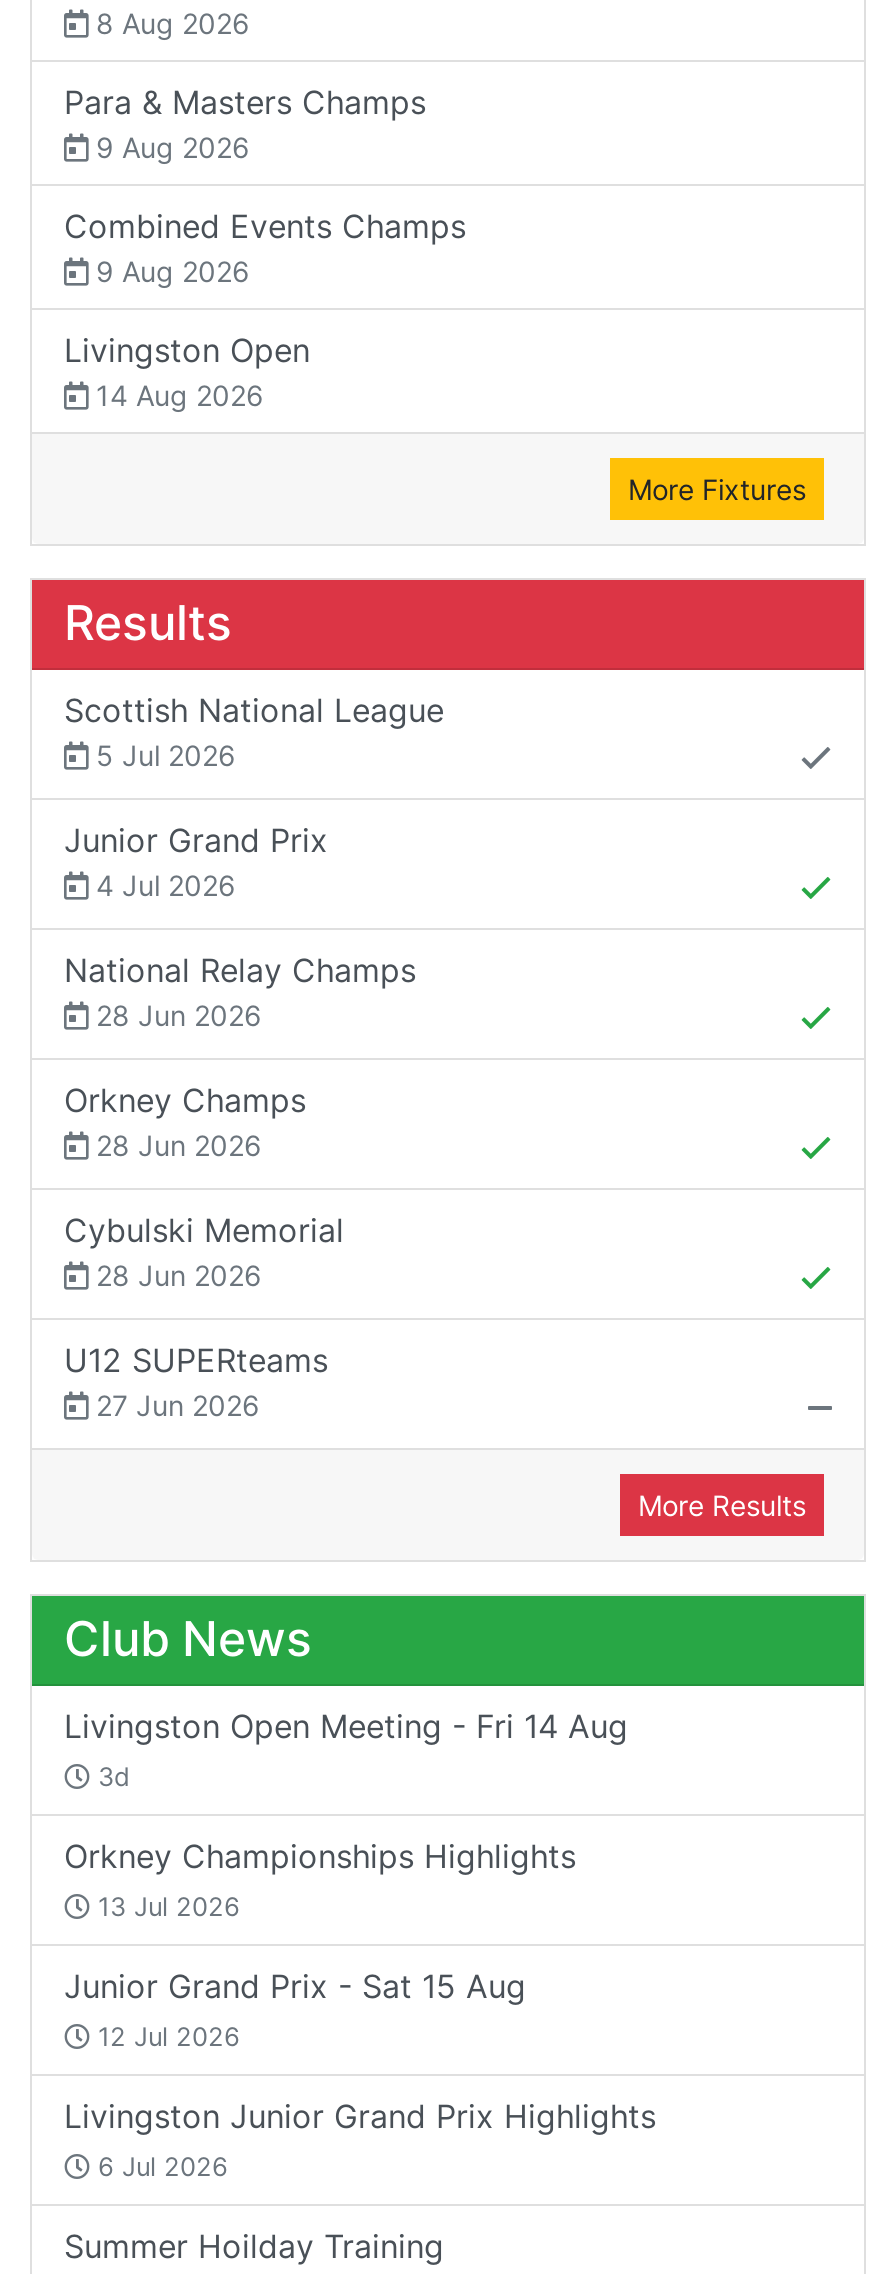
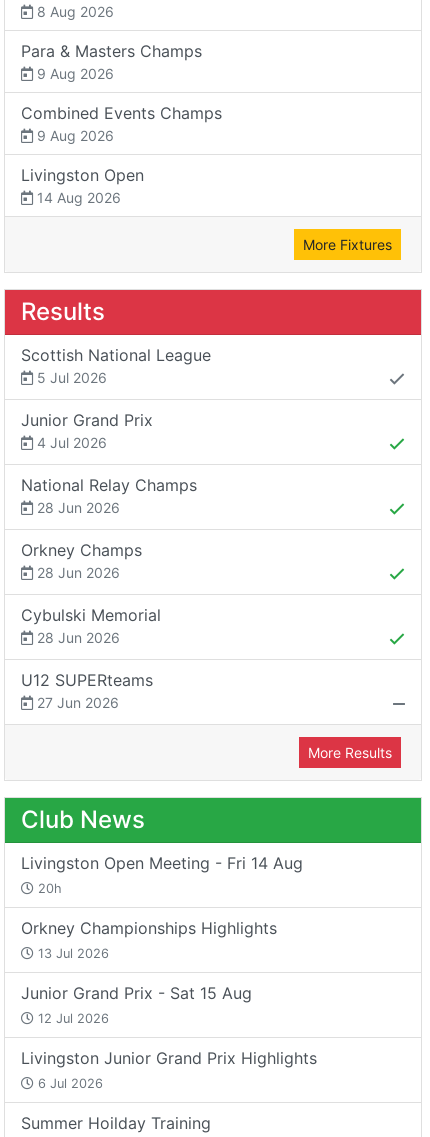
[90,1761,130,1791] 3d -> [34,881,62,896] 20h

